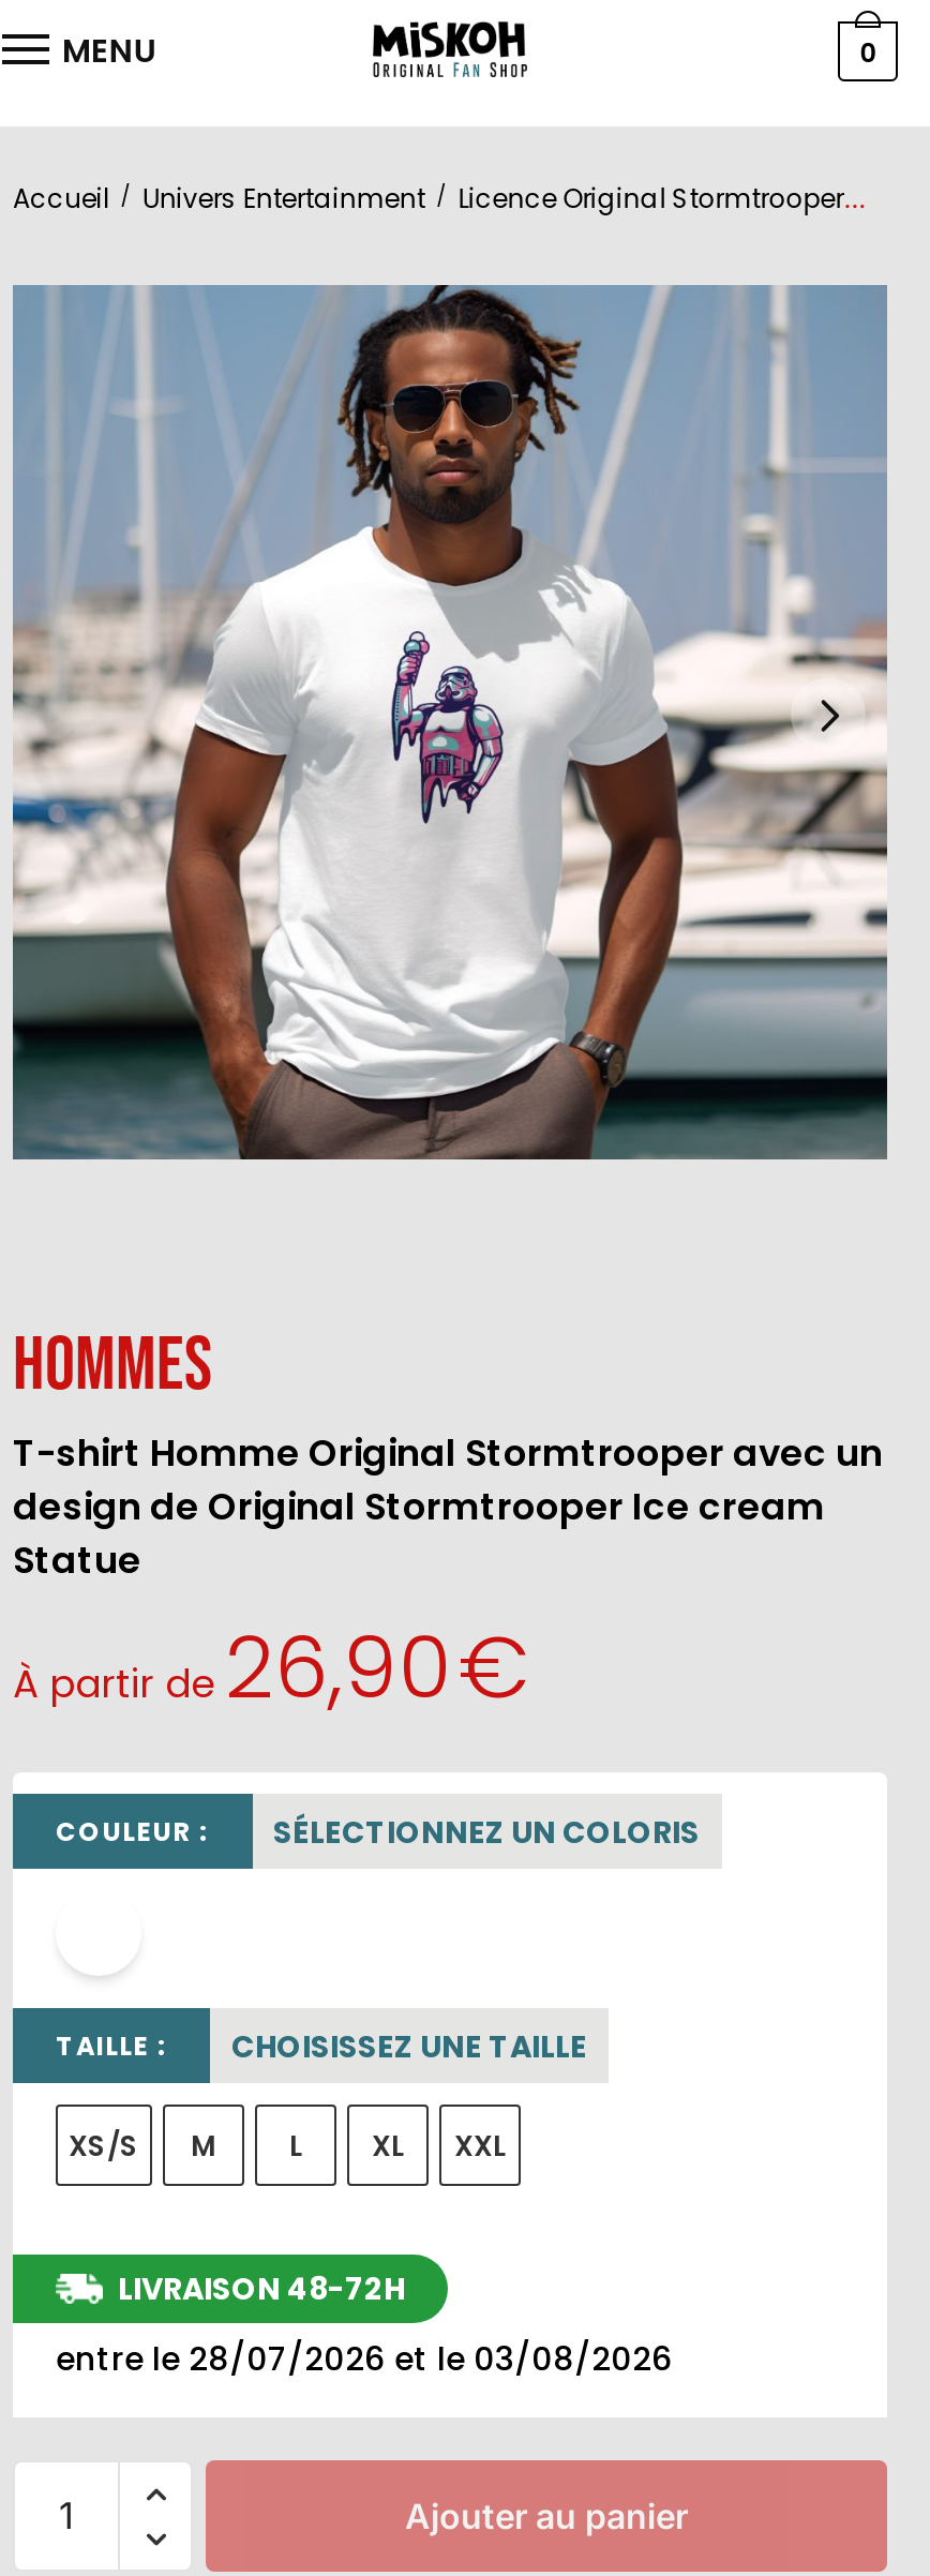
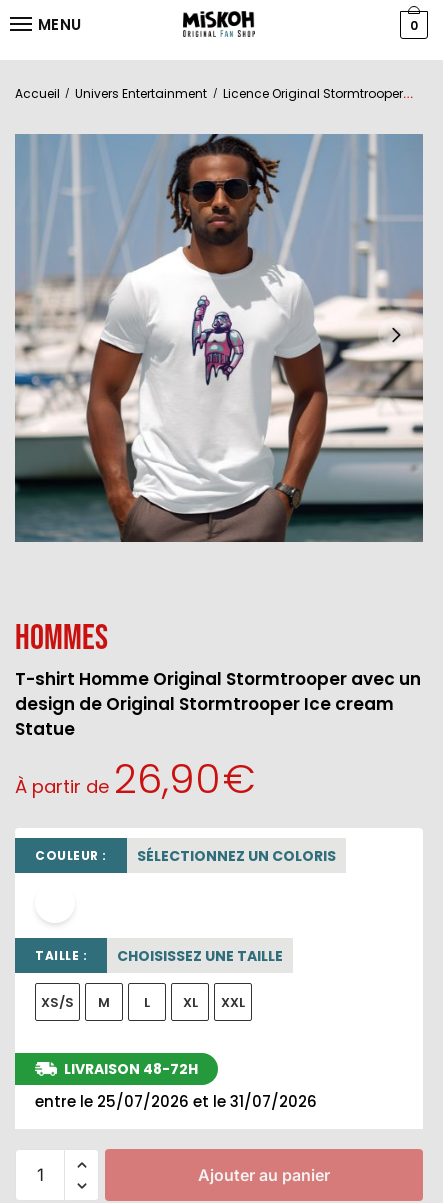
[56,2336,673,2381] entre le 28/07/2026 et le 03/08/2026 -> [35,1091,317,1112] entre le 25/07/2026 et le 31/07/2026

